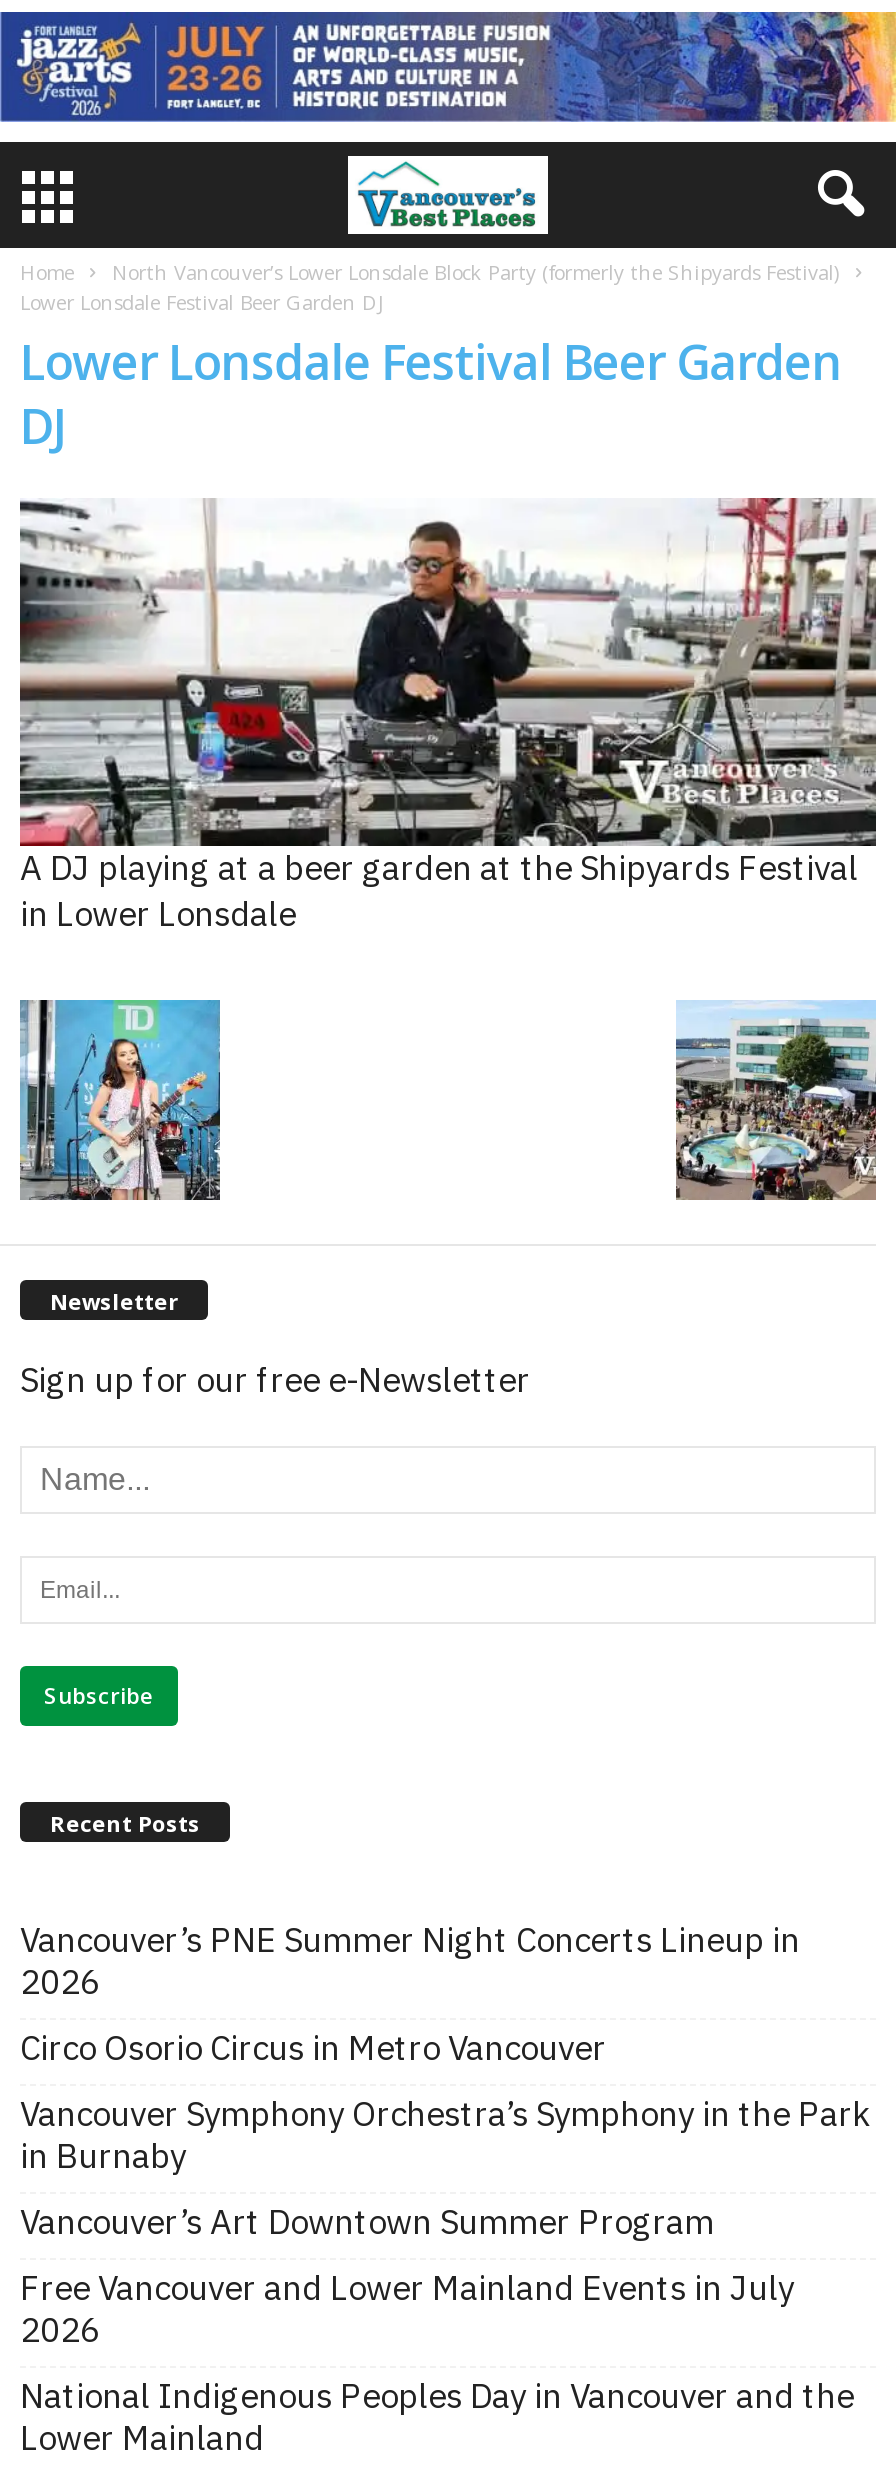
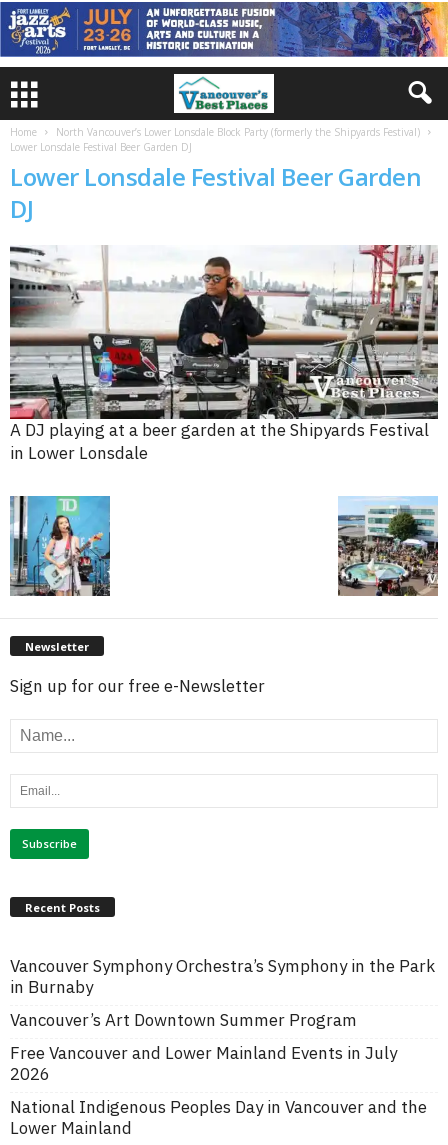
[20,1917,800,2069] Vancouver’s PNE Summer Night Concerts Lineup in | 2026 | Circo Osorio Circus in Metro Vancouver -> none

